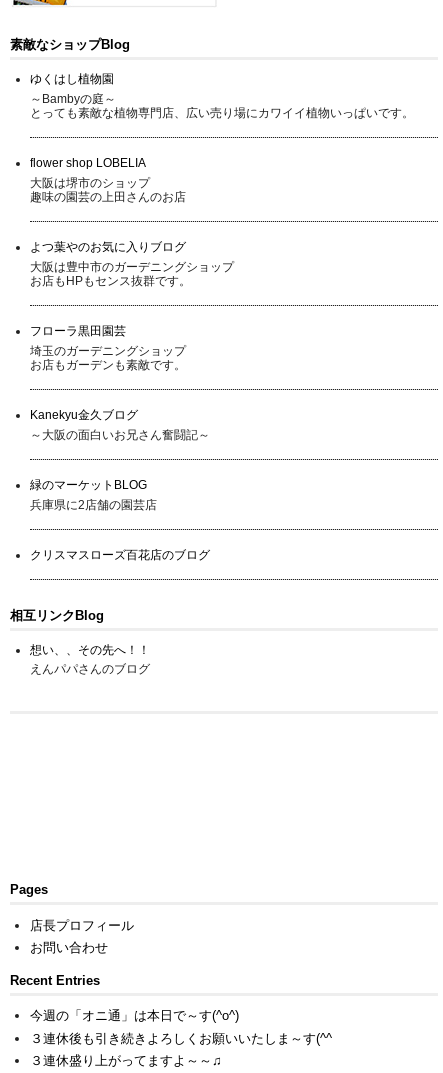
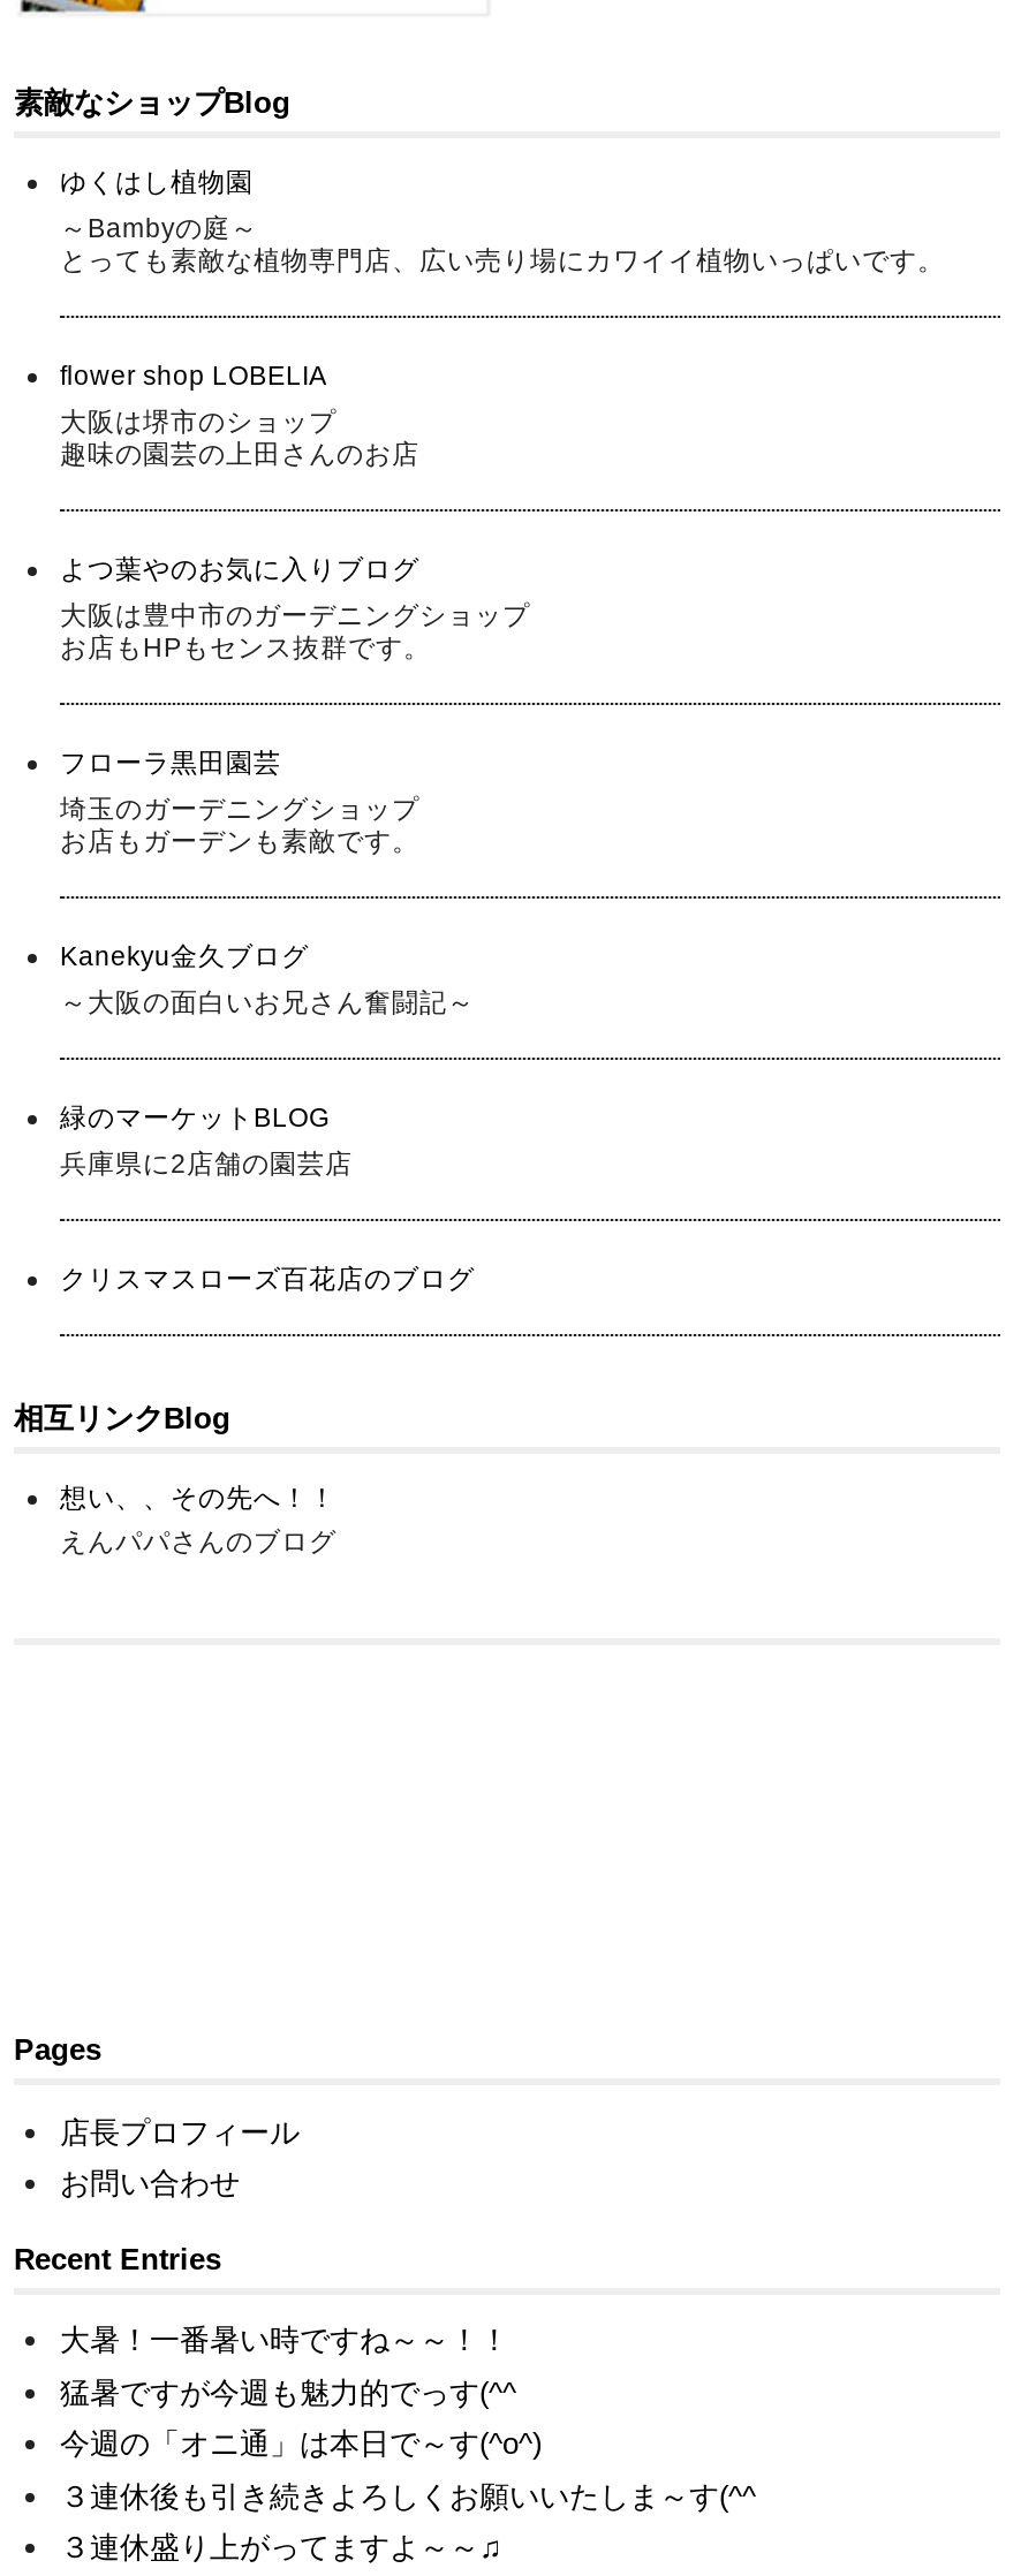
none -> [60,2324,546,2410] 大暑！一番暑い時ですね～～！！ | 猛暑ですが今週も魅力的でっす(^^ゞ

